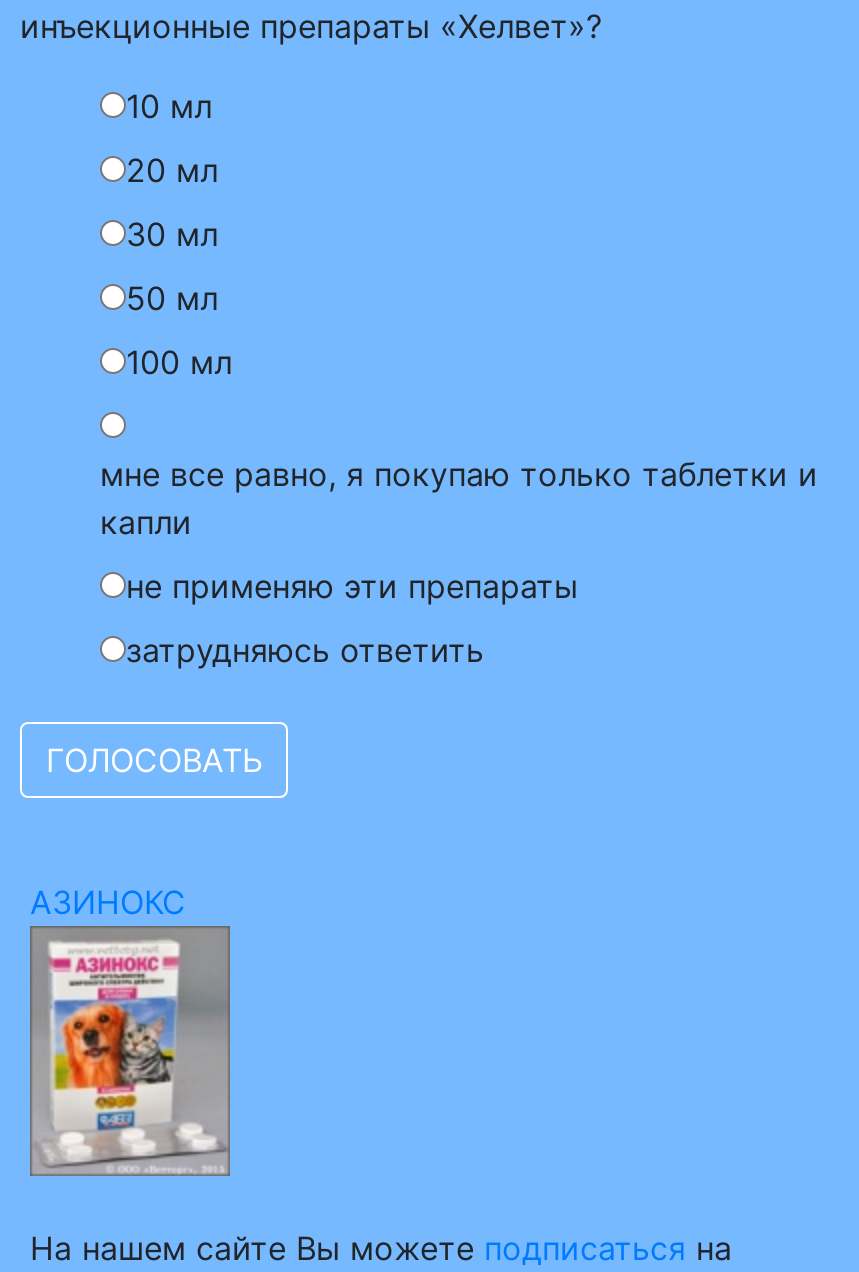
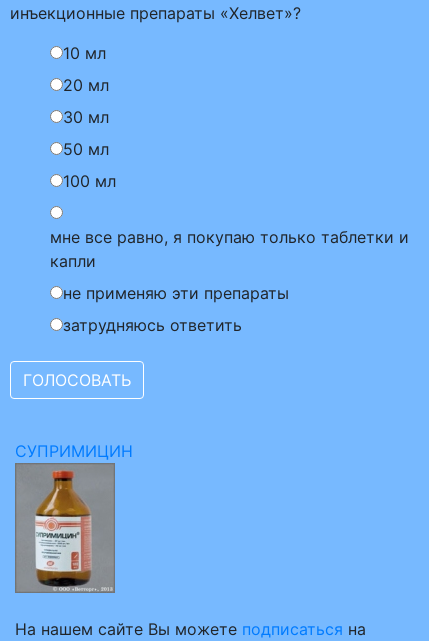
[30,882,186,922] АЗИНОКС -> [15,441,133,461] СУПРИМИЦИН
[32,938,228,1174] [image] -> [16,474,114,592] [image]

